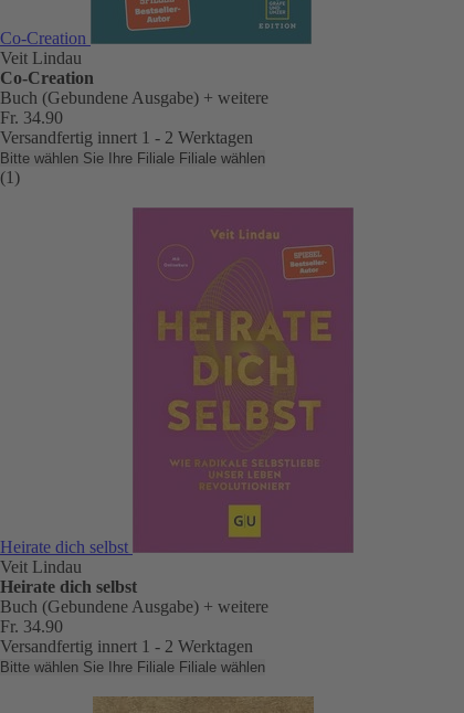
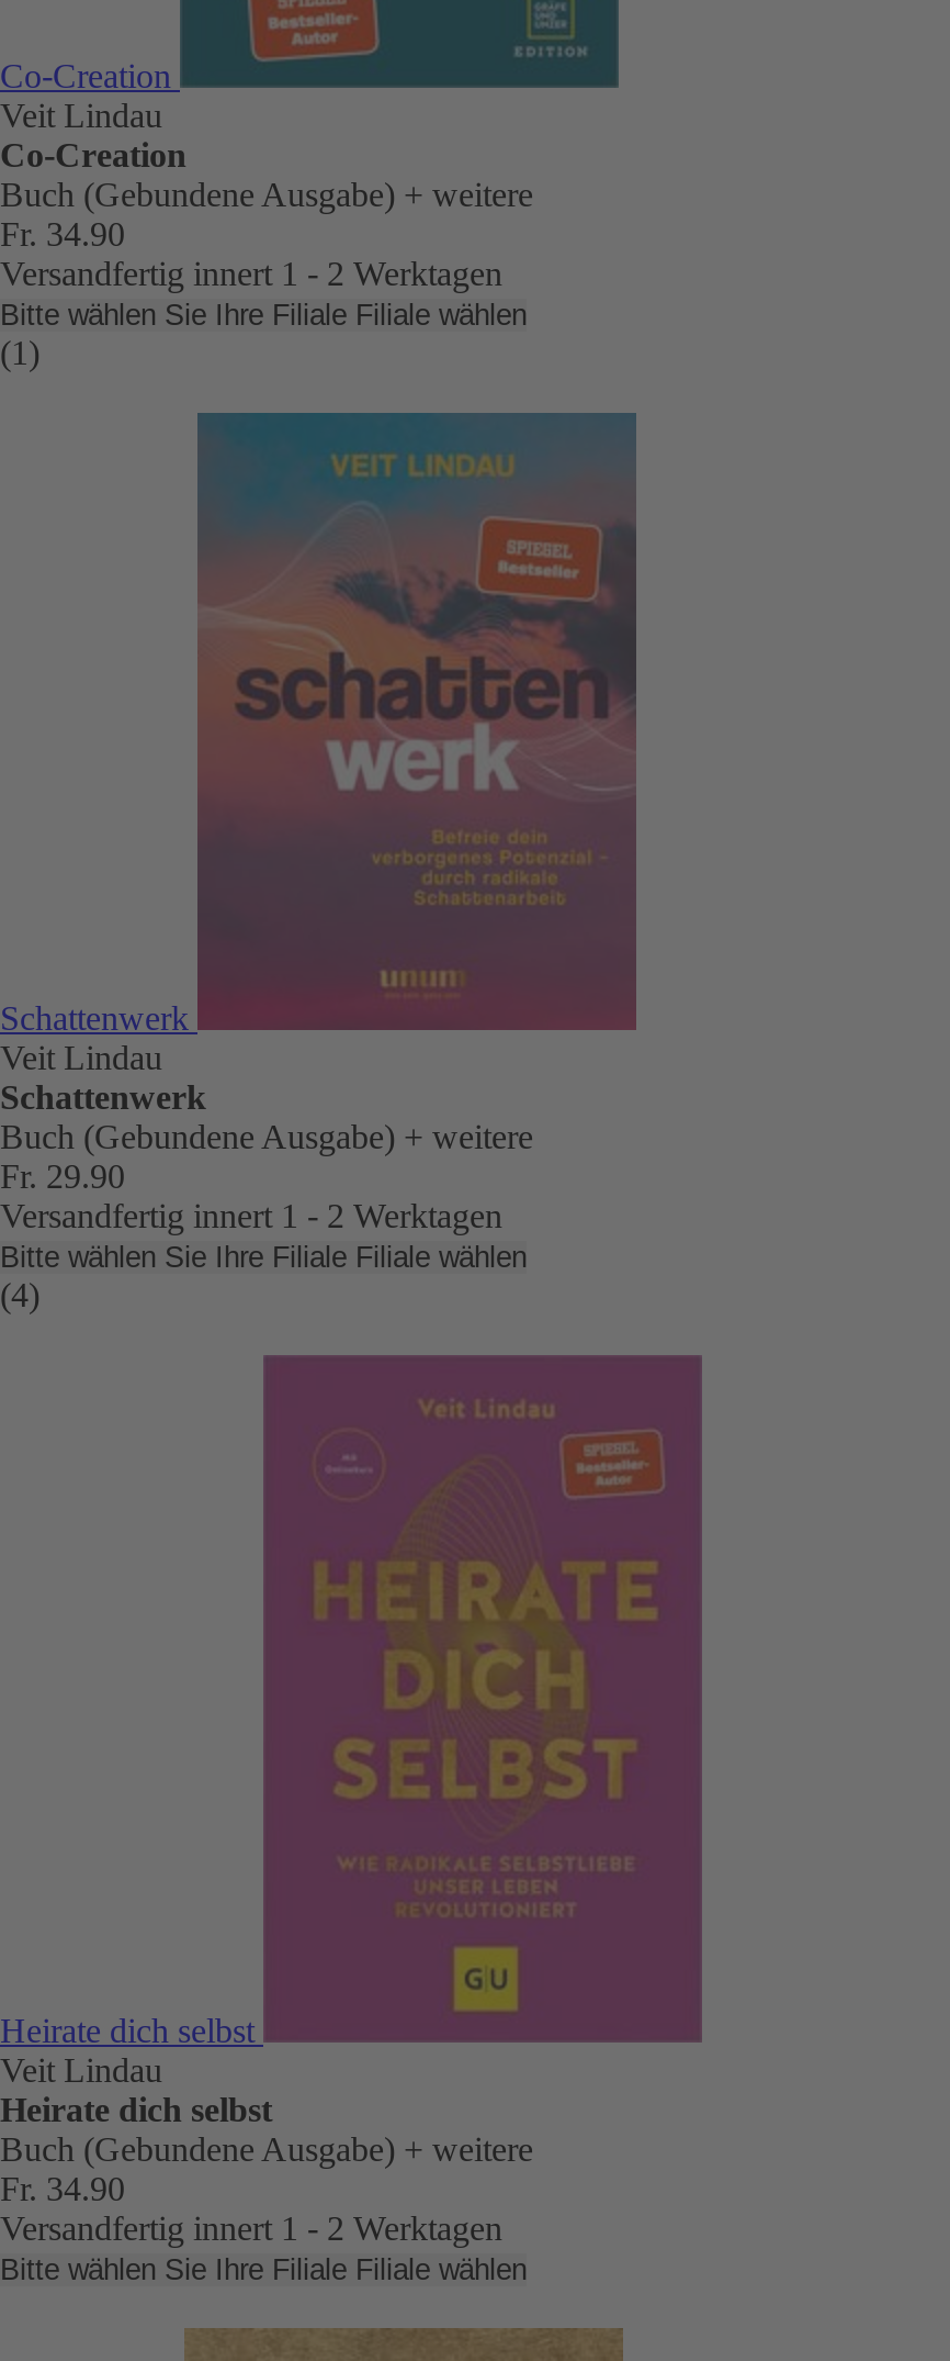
none -> [0,411,638,1313] [image] | Schattenwerk | Veit Lindau | Schattenwerk | Buch (Gebundene Ausgabe) + weitere | Fr. 29.90 | Versandfertig innert 1 - 2 Werktagen | Bitte wählen Sie Ihre Filiale Filiale wählen | (4)

